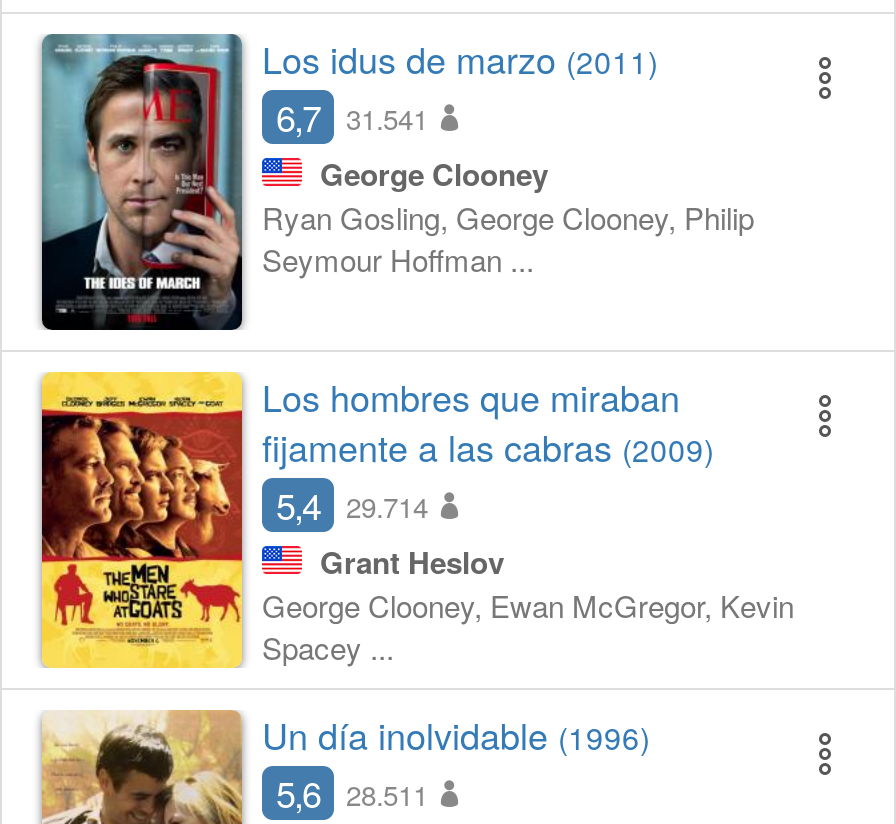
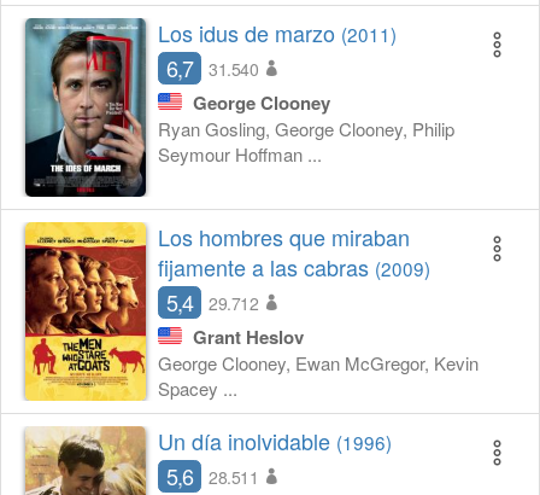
[276,90,435,142] 6,7 31.541 -> [166,52,262,83] 6,7 31.540
[276,478,435,530] 5,4 29.714 -> [166,286,262,318] 5,4 29.712

